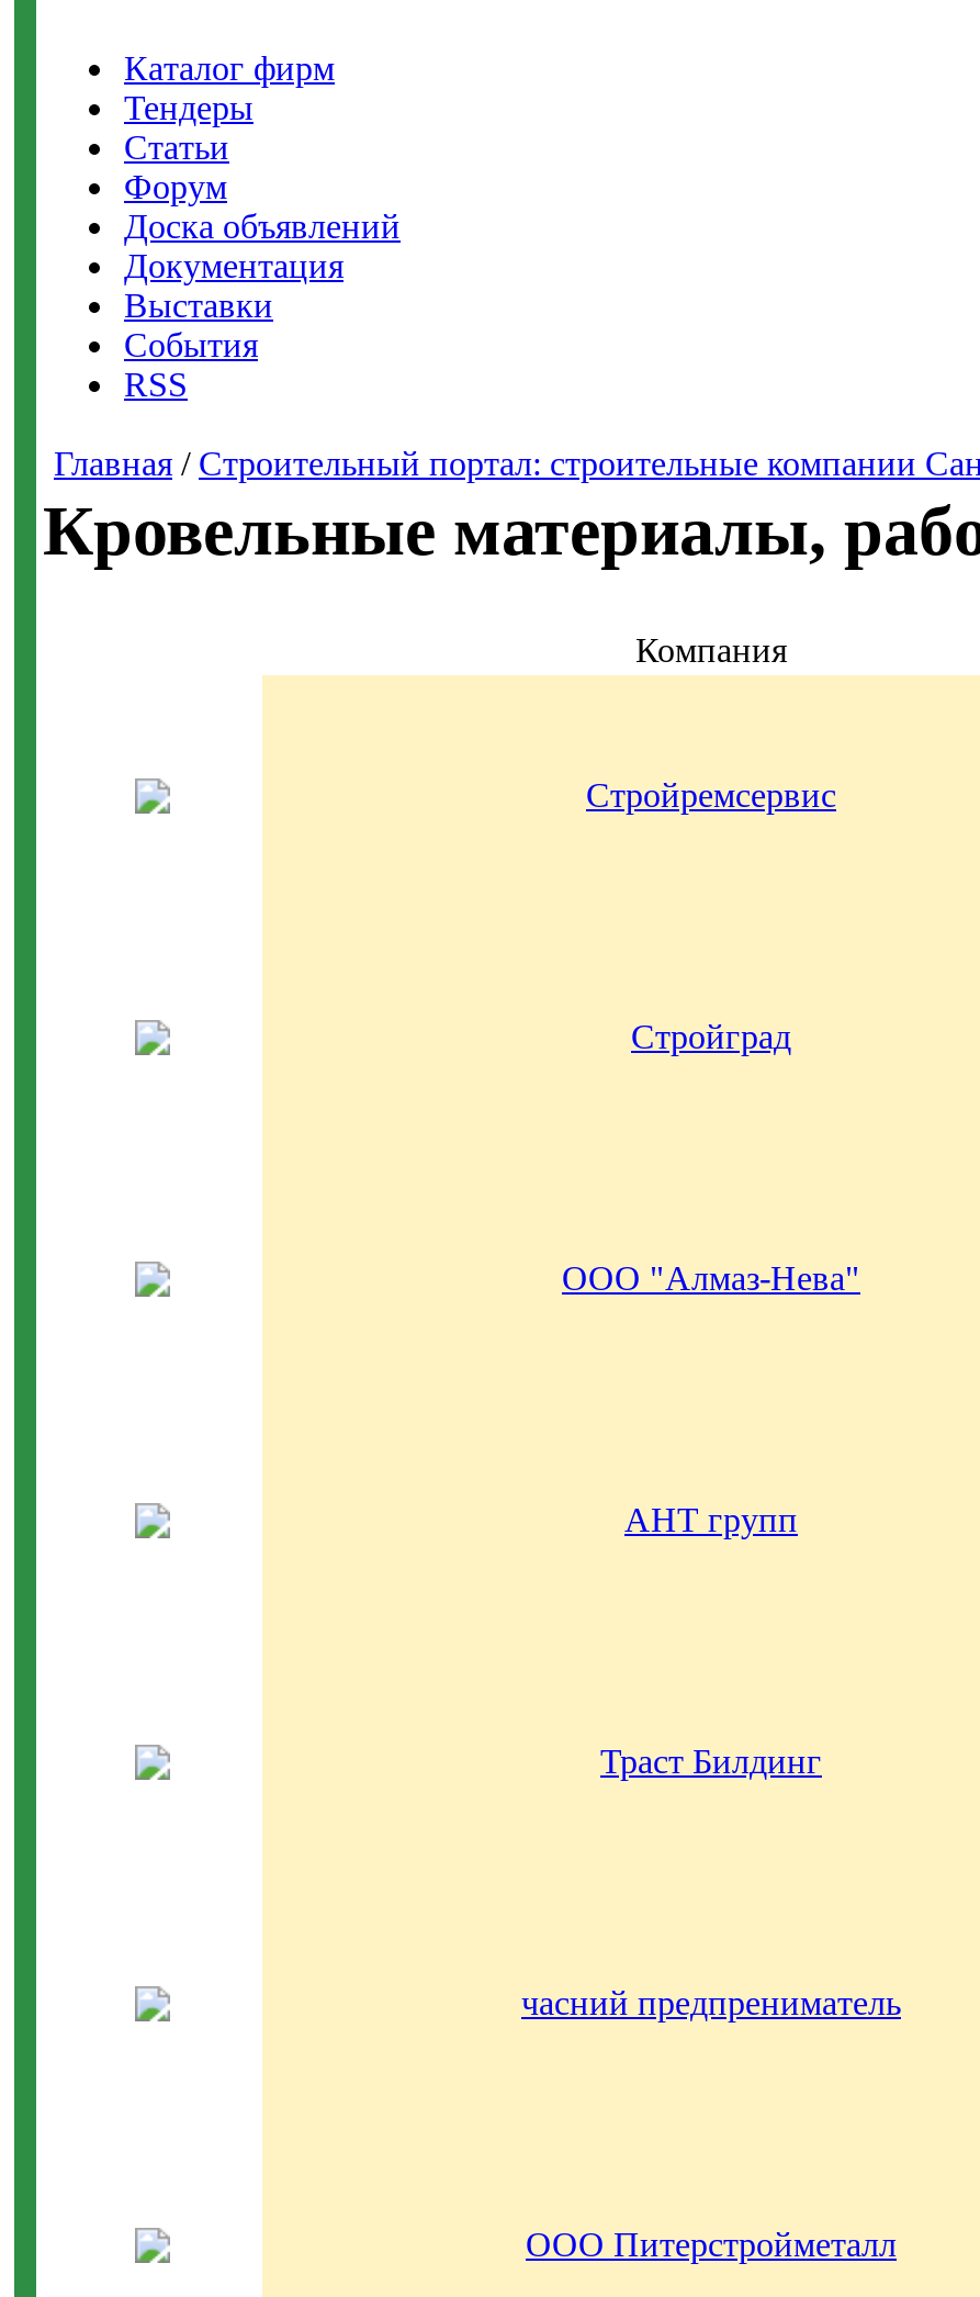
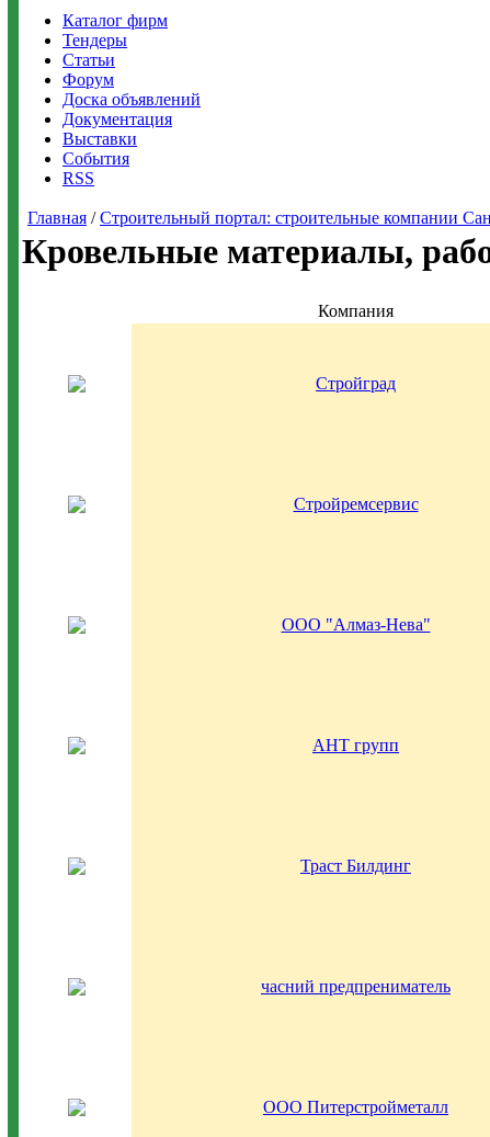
moved [586,776,836,814] -> [293,494,418,513]: Стройремсервис
moved [631,1018,791,1055] -> [316,374,396,393]: Стройград

